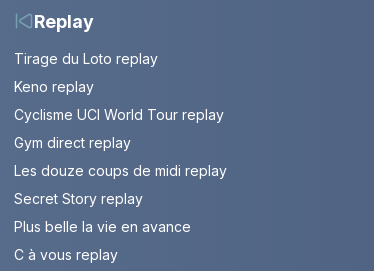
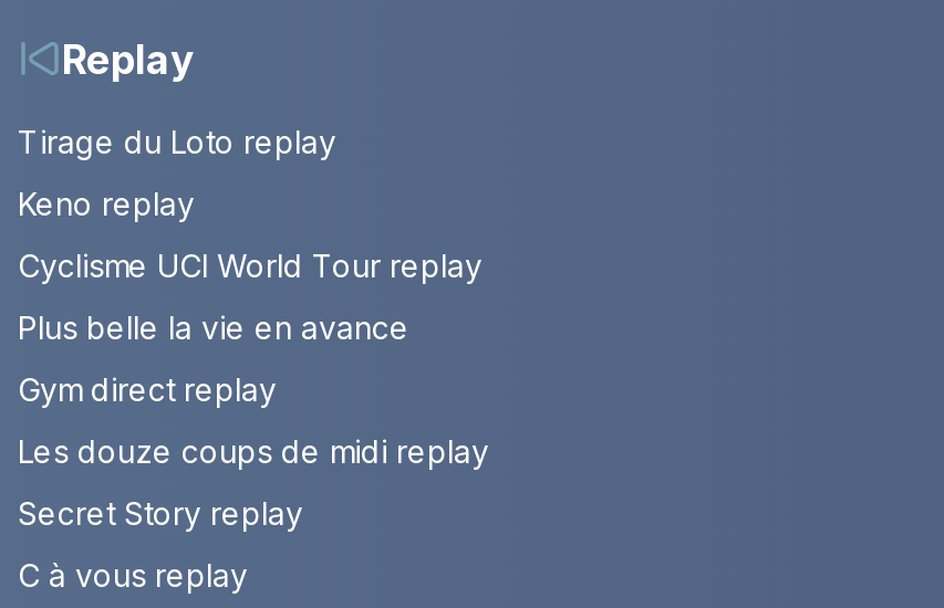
moved [14,134,227,207] -> [18,369,489,531]: Gym direct replay | Les douze coups de midi replay | Secret Story replay
moved [14,218,191,235] -> [18,307,409,345]: Plus belle la vie en avance

